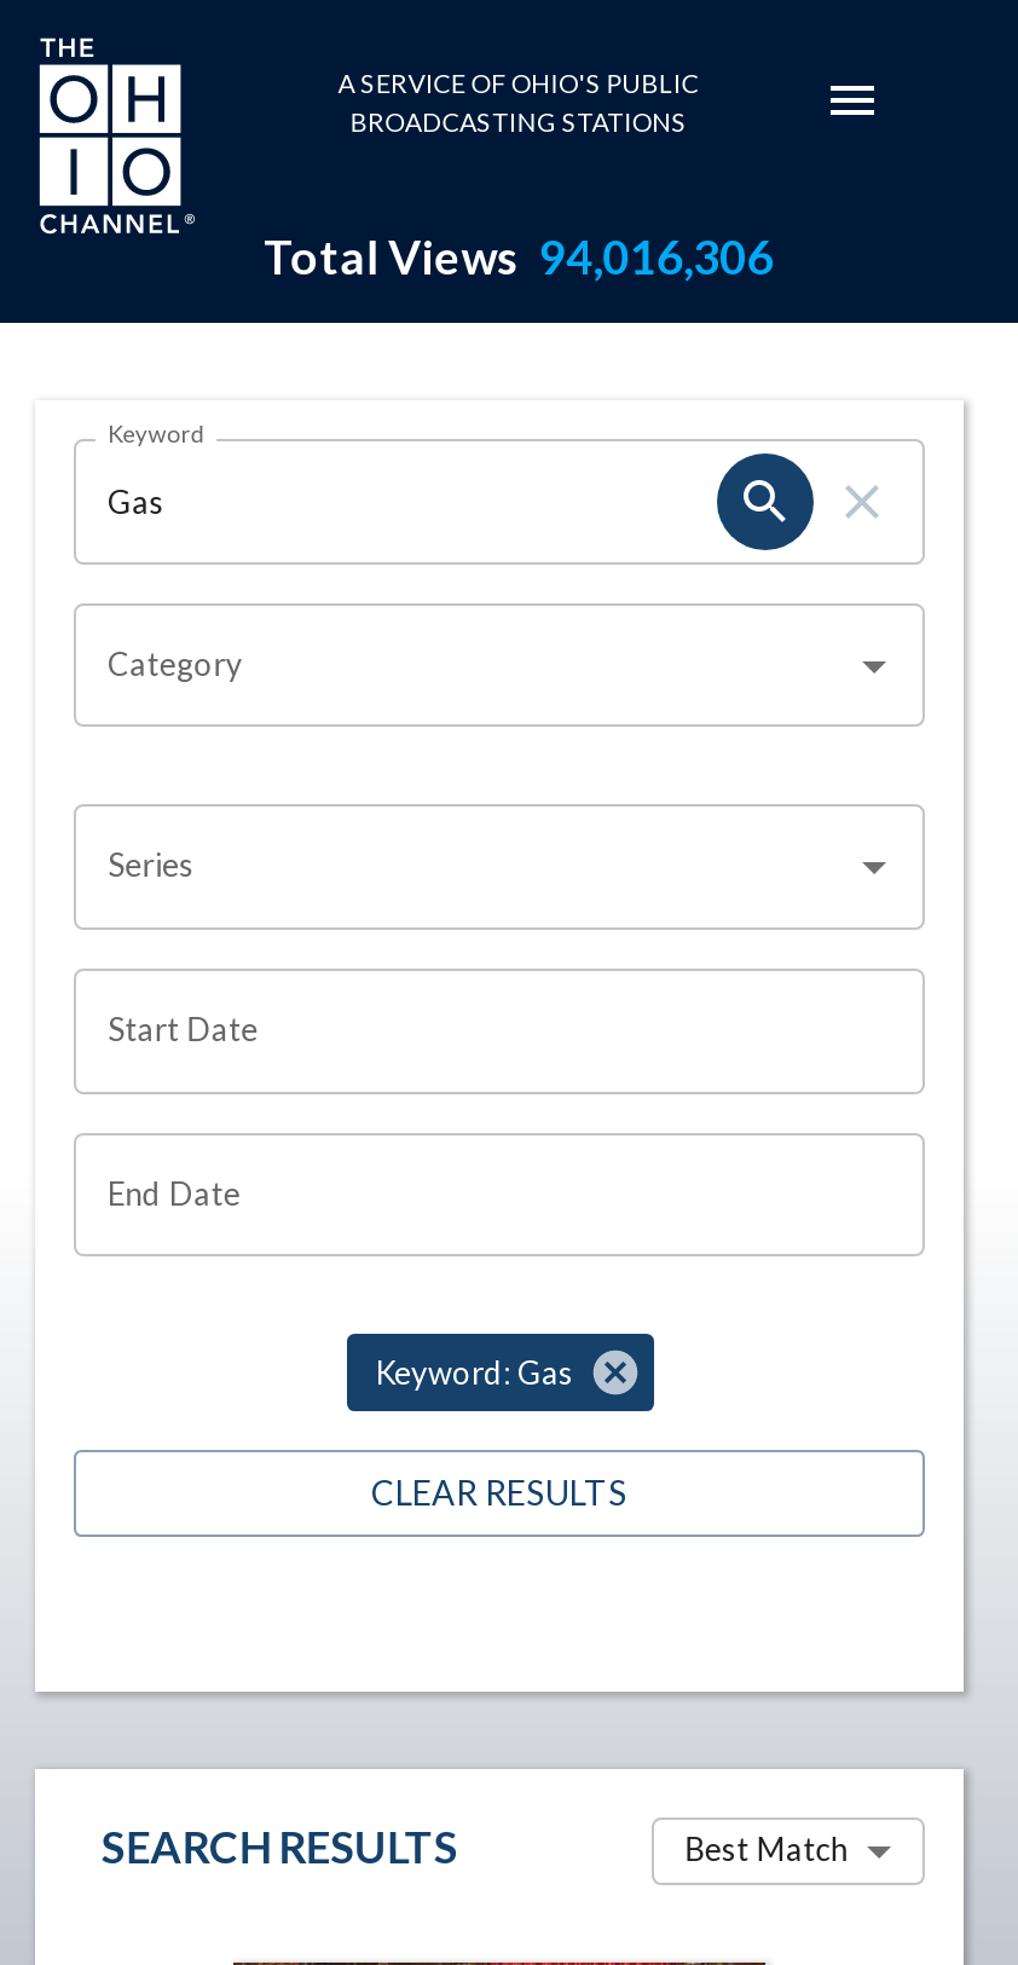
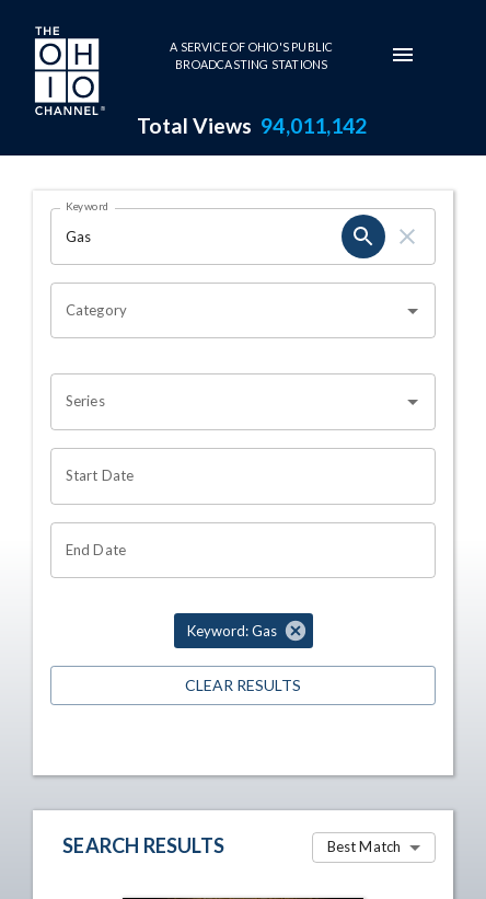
[264,229,773,284] Total Views 94,016,306 -> [136,113,367,138] Total Views 94,011,142

